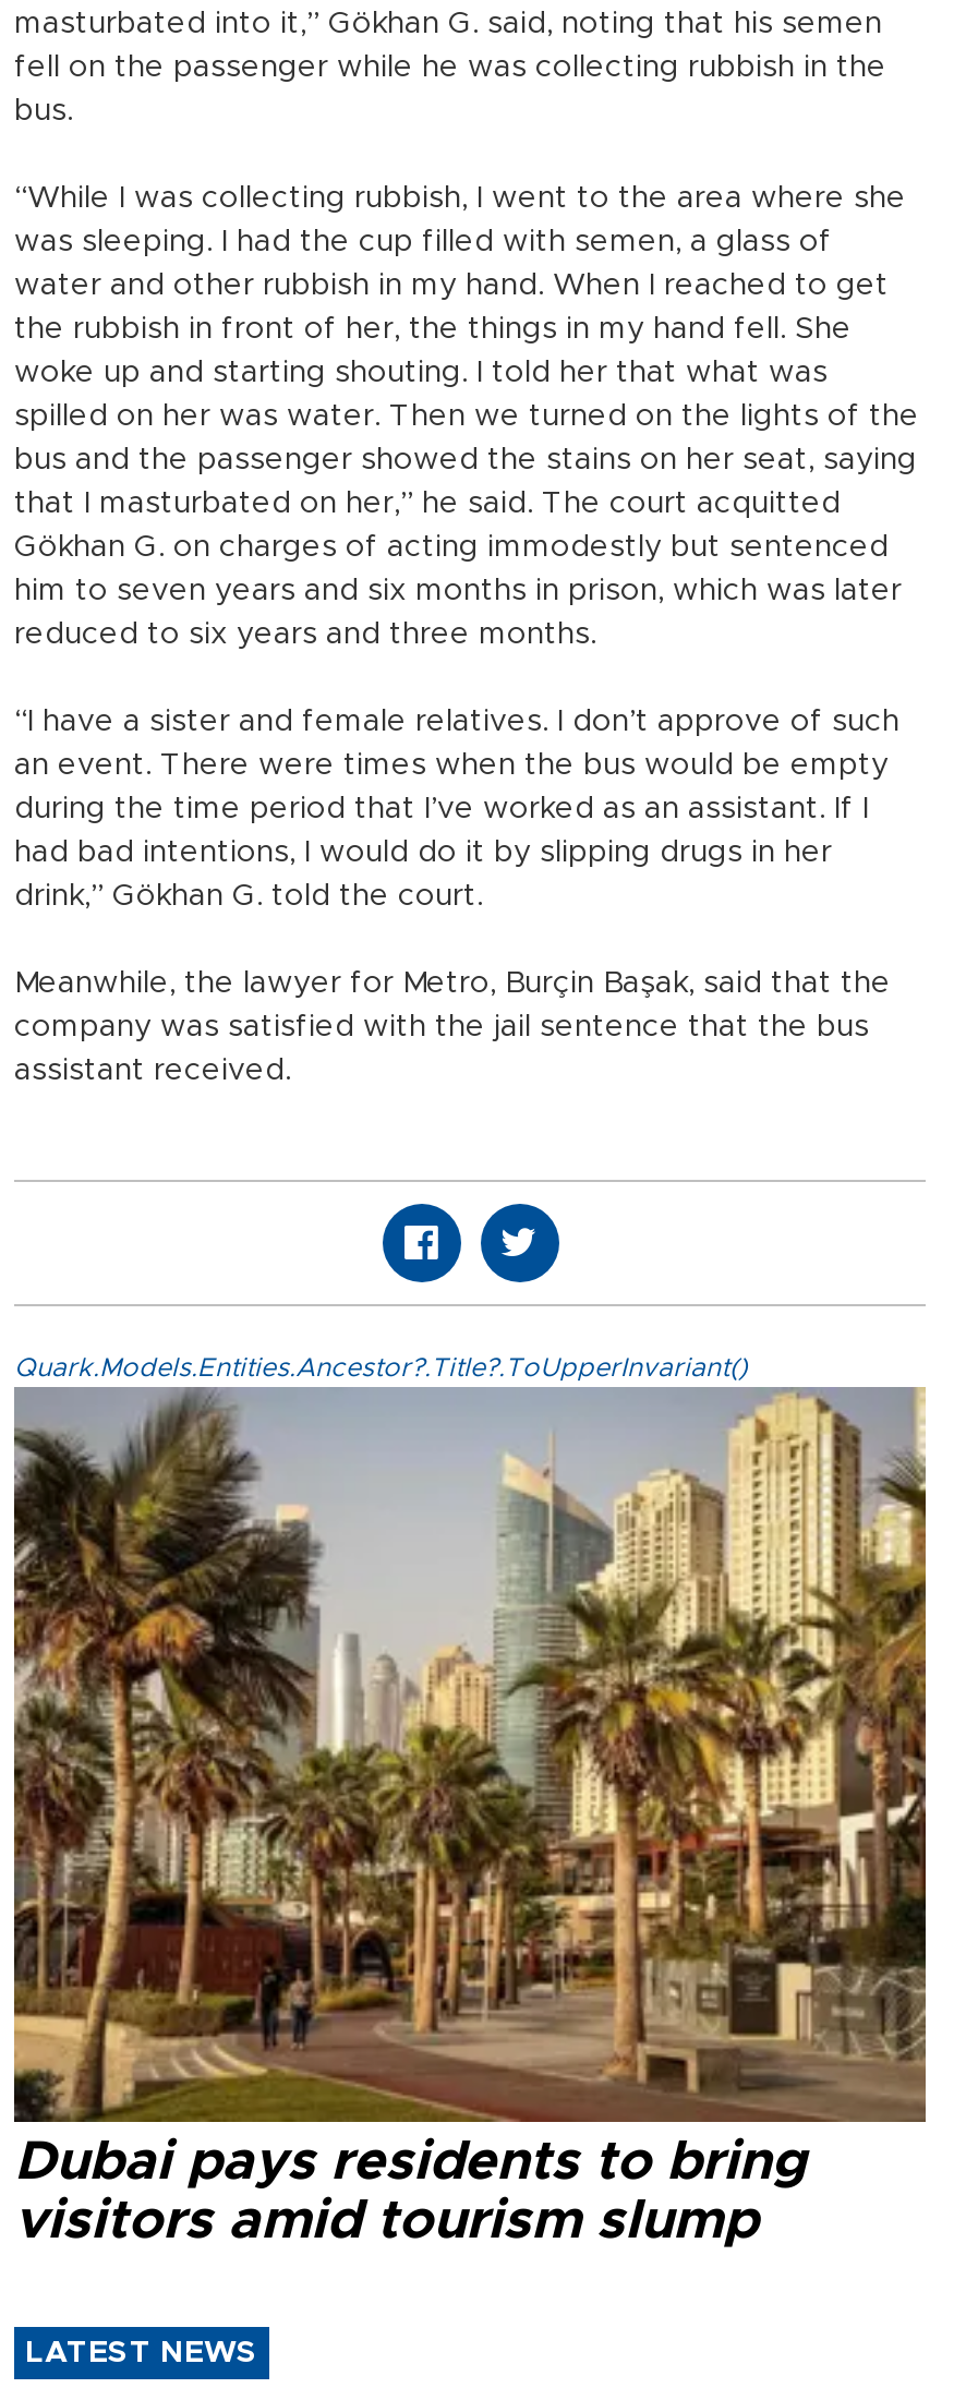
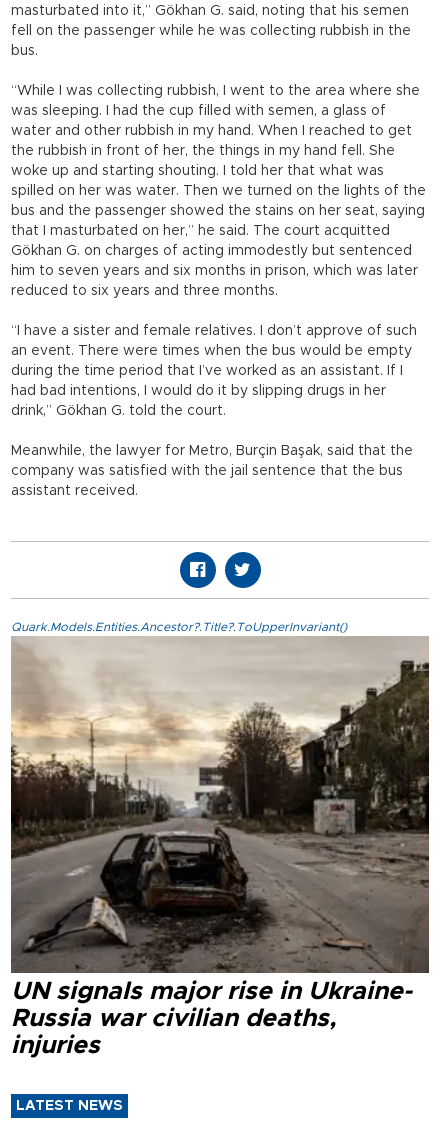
[12,1387,928,2249] [image] | Dubai pays residents to bring | visitors amid tourism slump -> [10,637,430,1058] [image] | UN signals major rise in Ukraine- | Russia war civilian deaths, | injuries

